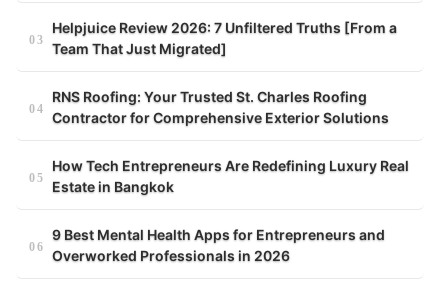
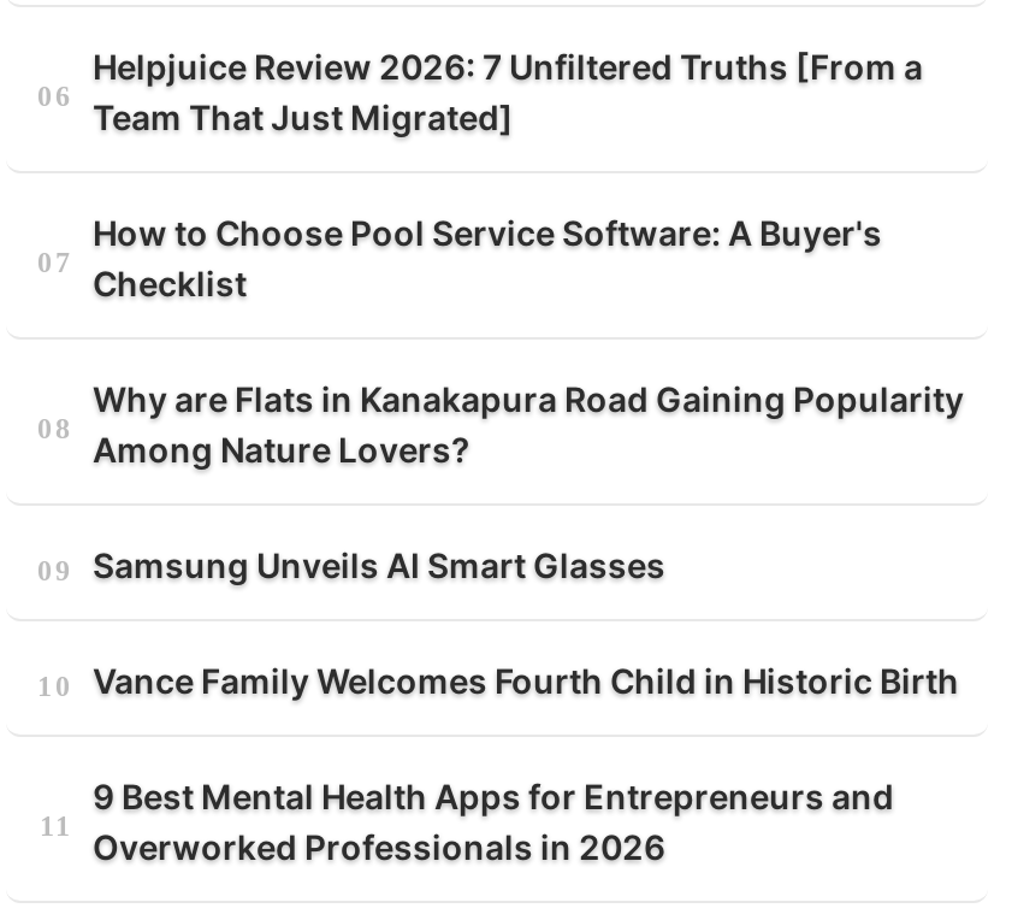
[52,88,409,195] RNS Roofing: Your Trusted St. Charles Roofing | Contractor for Comprehensive Exterior Solutions | How Tech Entrepreneurs Are Redefining Luxury Real | Estate in Bangkok -> [93,212,964,701] How to Choose Pool Service Software: A Buyer's | Checklist | Why are Flats in Kanakapura Road Gaining Popularity | Among Nature Lovers? | Samsung Unveils AI Smart Glasses | Vance Family Welcomes Fourth Child in Historic Birth

